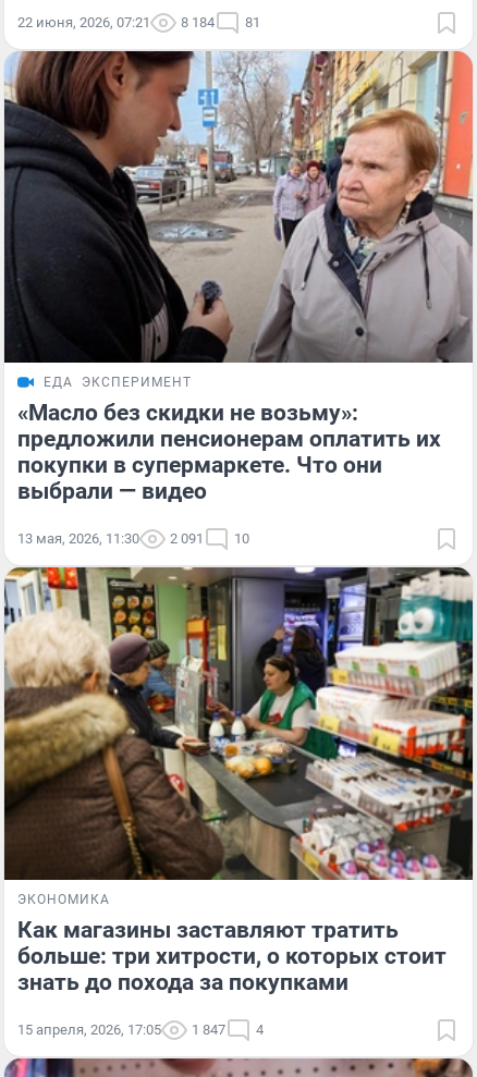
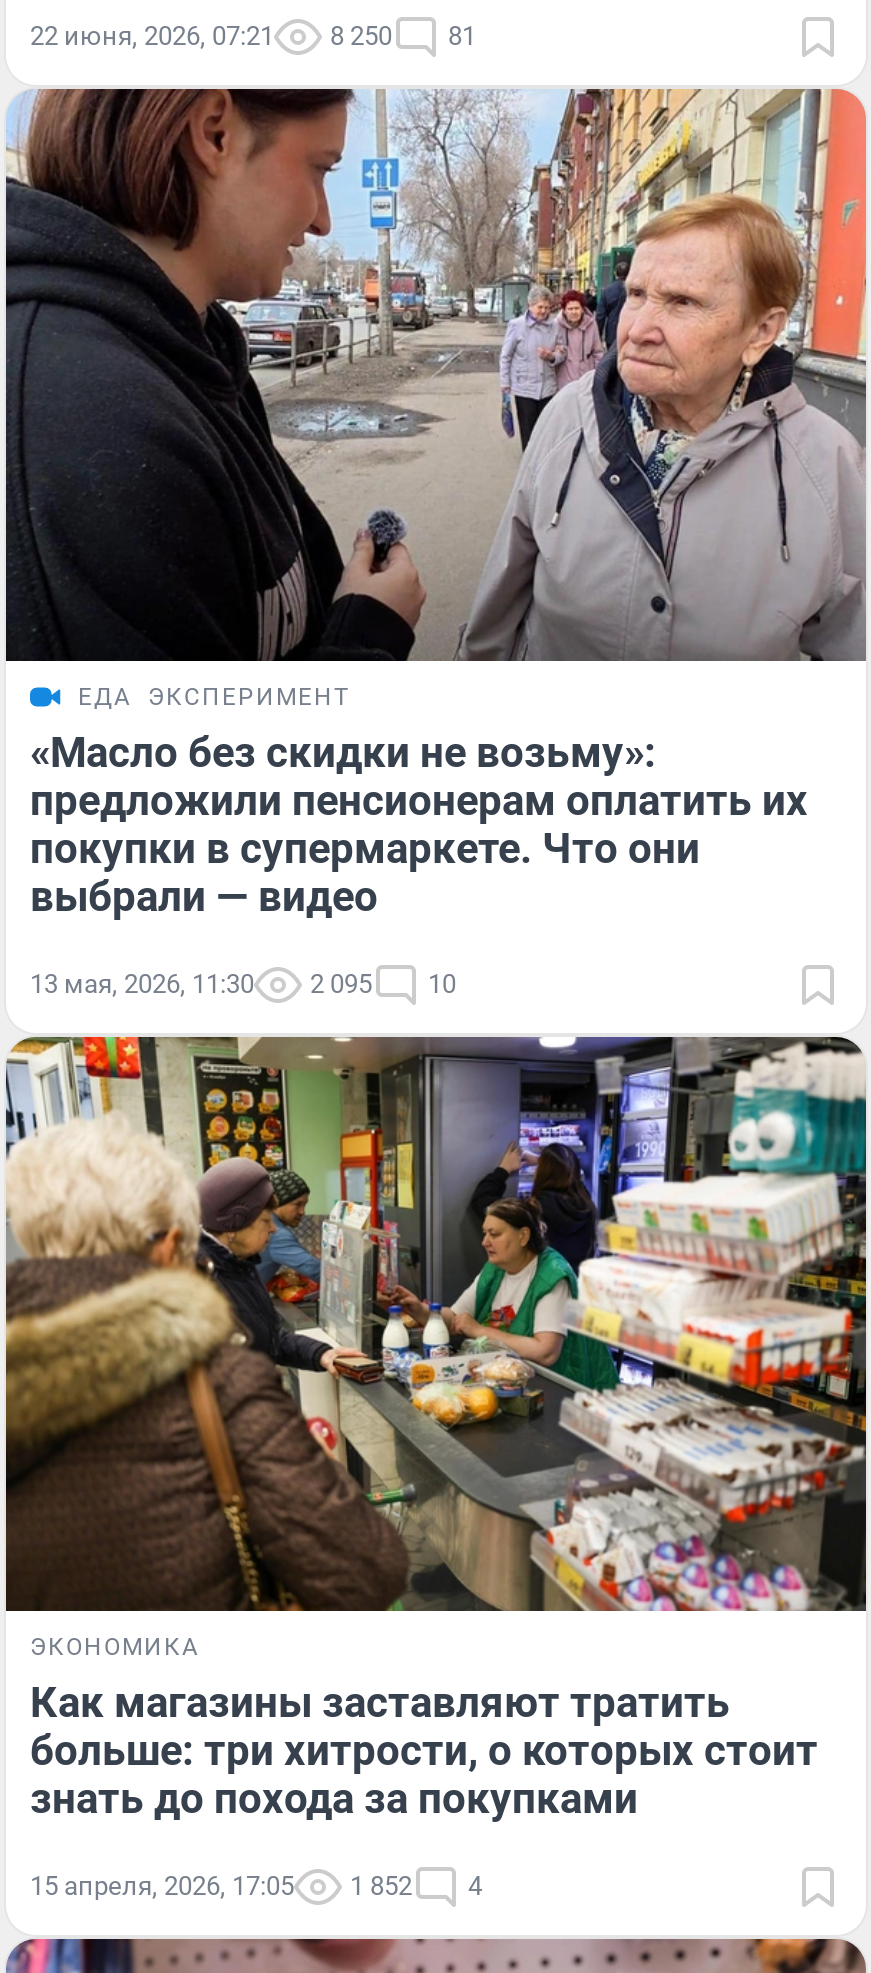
[17,14,260,30] 22 июня, 2026, 07:21 8 184 81 -> [30,20,476,50] 22 июня, 2026, 07:21 8 250 81
[17,531,249,547] 13 мая, 2026, 11:30 2 091 10 -> [30,970,456,1000] 13 мая, 2026, 11:30 2 095 10
[17,1021,264,1038] 15 апреля, 2026, 17:05 1 847 4 -> [30,1871,482,1901] 15 апреля, 2026, 17:05 1 852 4

